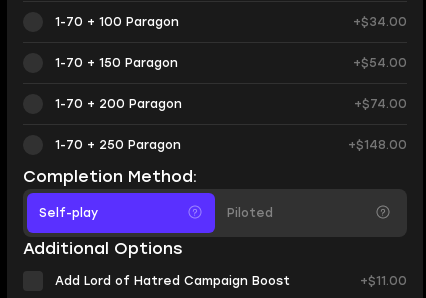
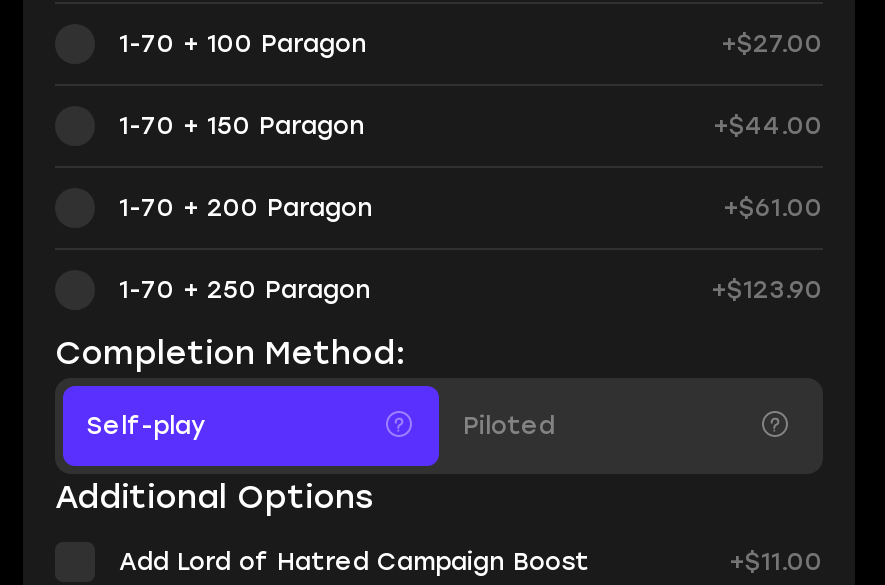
[353,15,407,29] +$34.00 -> [721,30,823,58] +$27.00
[353,56,407,70] +$54.00 -> [713,112,823,140] +$44.00
[354,97,407,111] +$74.00 -> [723,194,823,222] +$61.00
[348,138,407,152] +$148.00 -> [711,276,823,304] +$123.90

